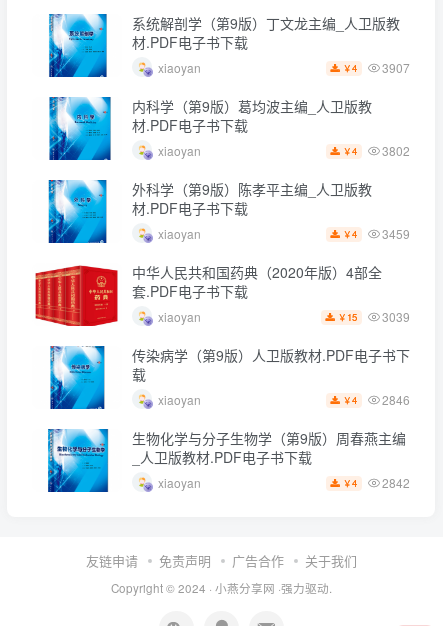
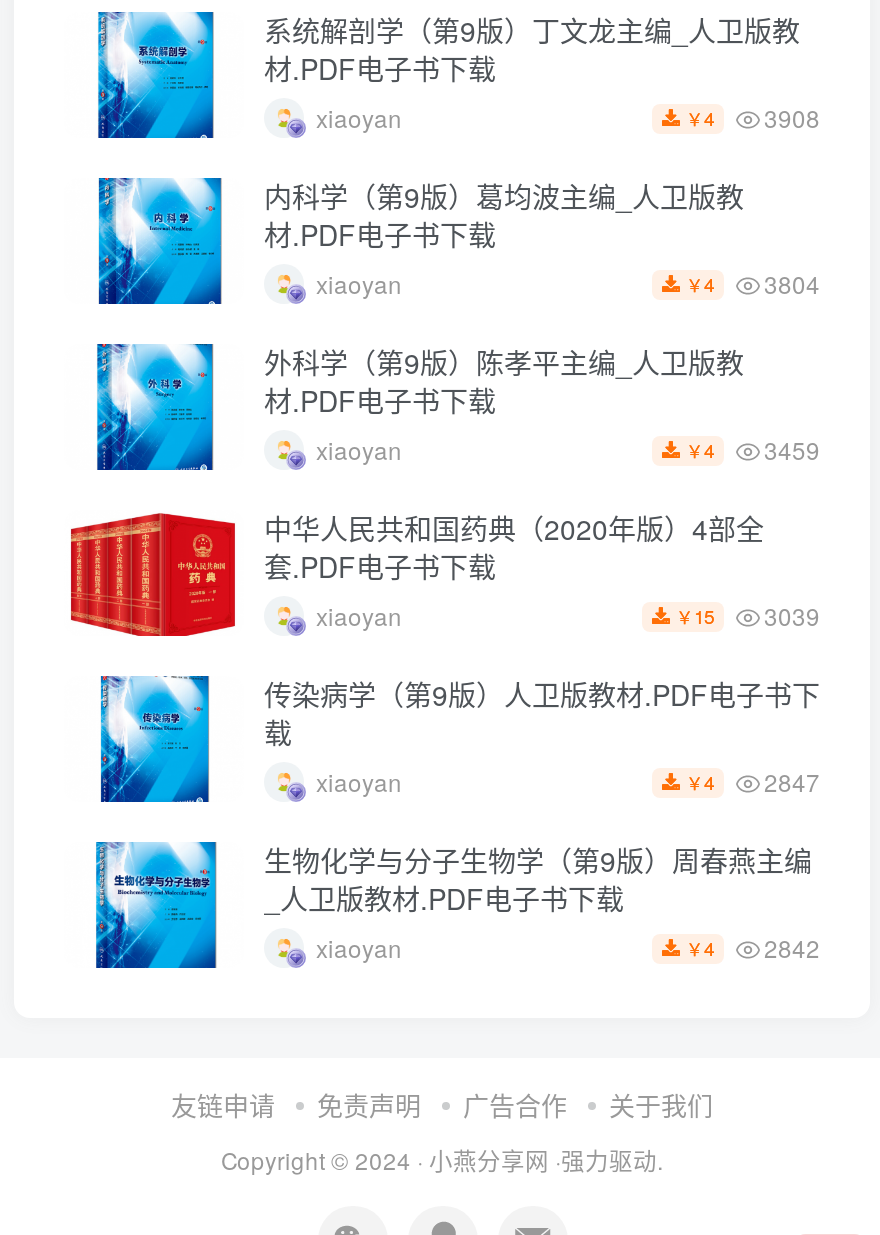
[343,58,410,75] ￥4 3907 -> [686,100,820,134] ￥4 3908
[343,141,410,158] ￥4 3802 -> [686,266,820,300] ￥4 3804
[343,390,410,407] ￥4 2846 -> [686,764,820,798] ￥4 2847

